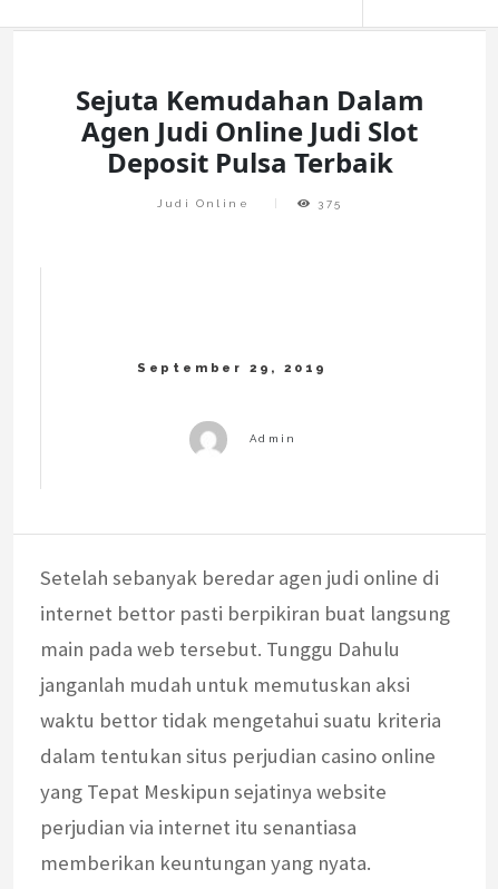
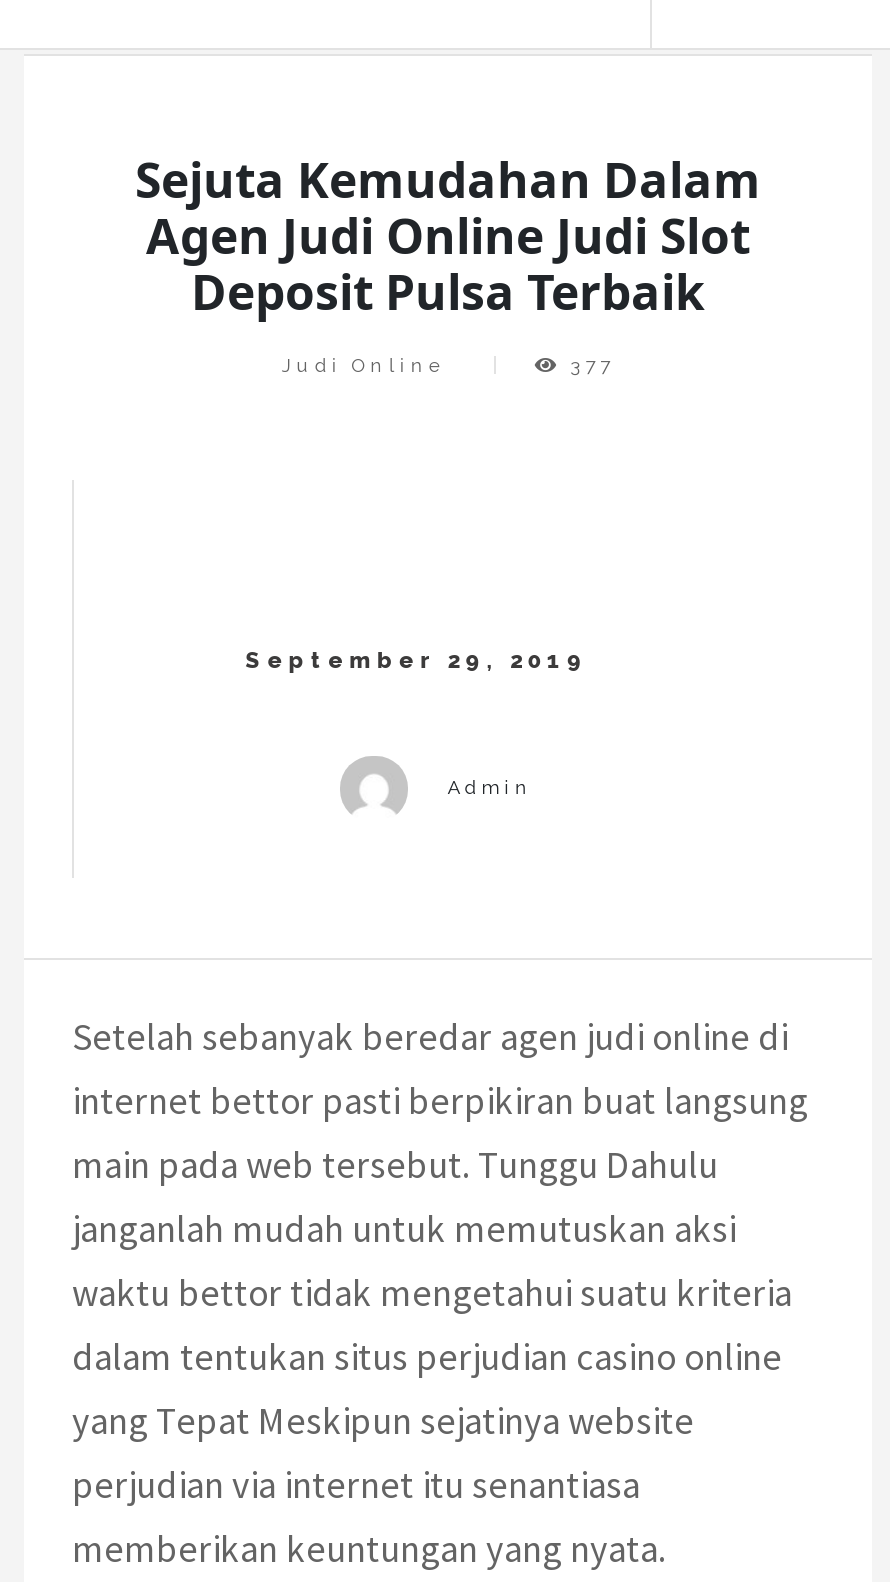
[313,197,342,209] 375 -> [562,354,615,376] 377

